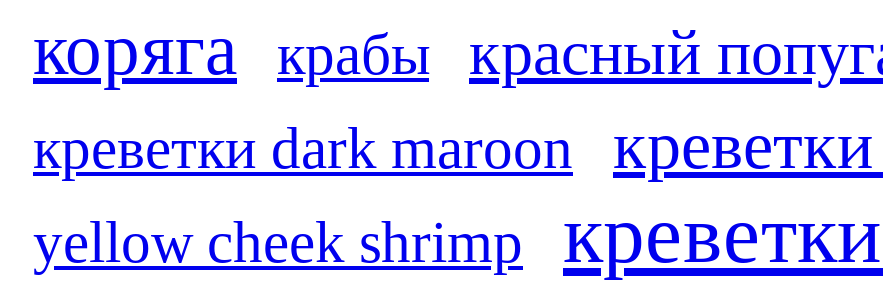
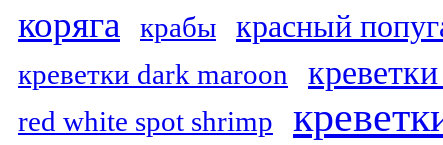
[33,210,523,274] yellow cheek shrimp -> [18,105,273,137] red white spot shrimp

